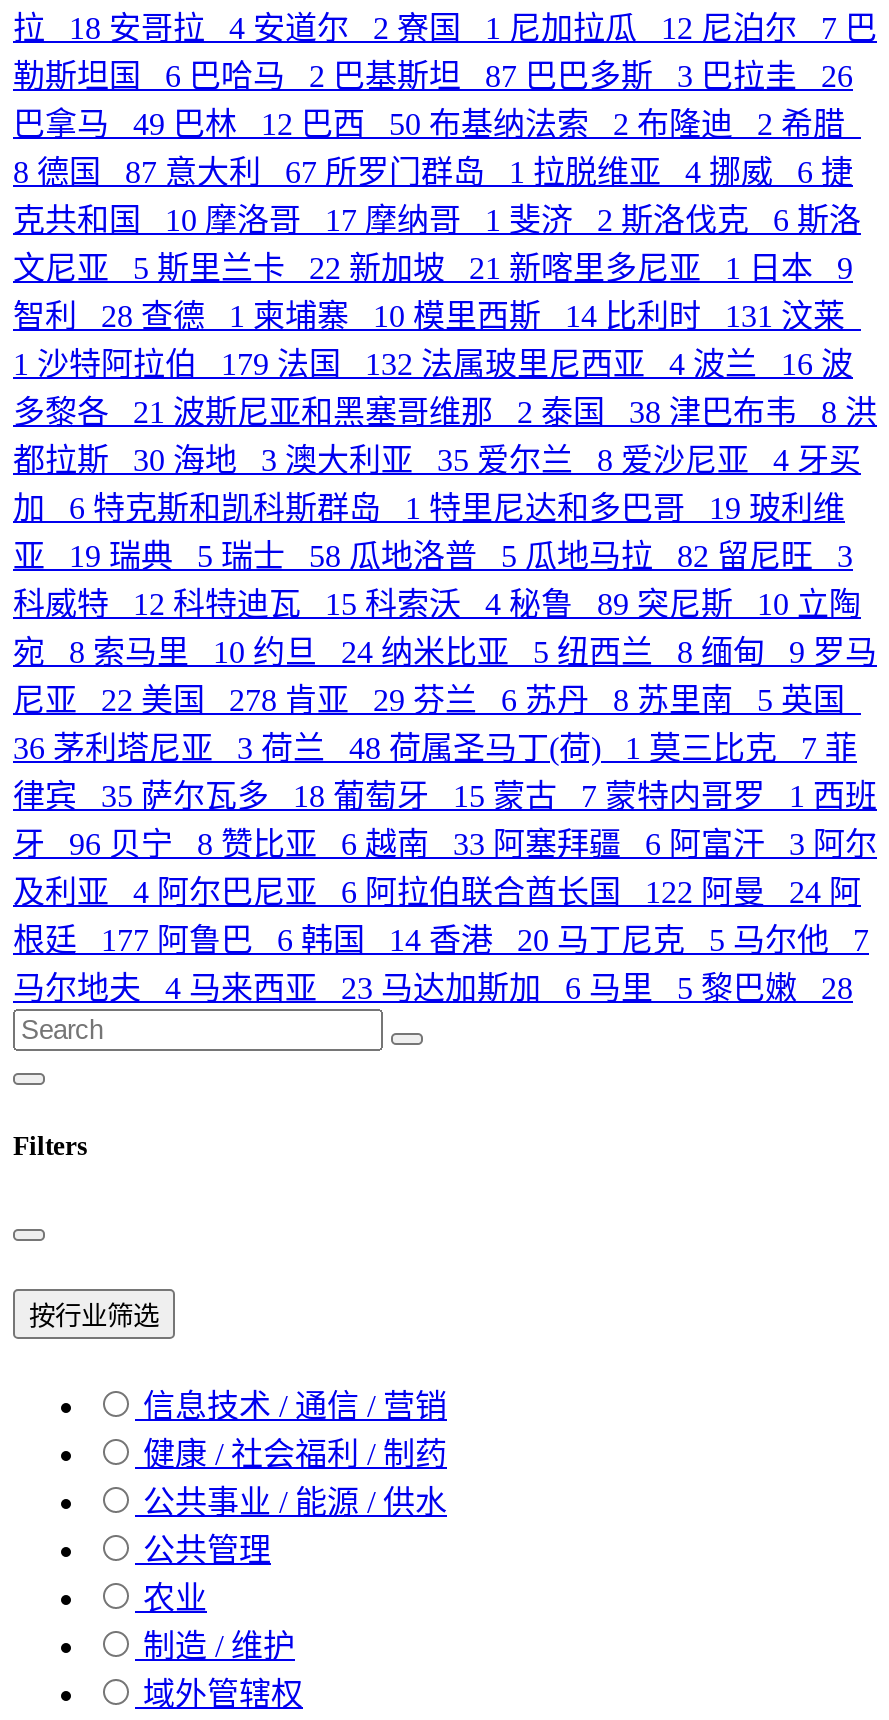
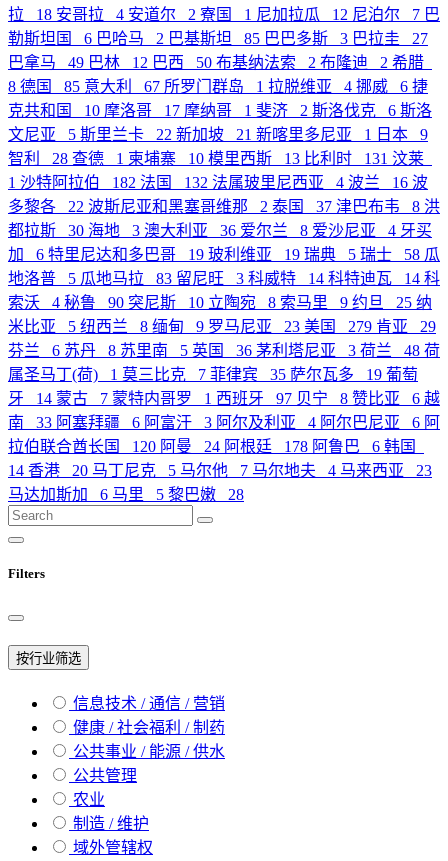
[13,59,853,93] 勒斯坦国6 巴哈马2 巴基斯坦87 巴巴多斯3 巴拉圭26 -> [8,30,428,47] 勒斯坦国6 巴哈马2 巴基斯坦85 巴巴多斯3 巴拉圭27
[13,155,853,189] 8 德国87 意大利67 所罗门群岛1 拉脱维亚4 挪威6 捷 -> [8,78,428,95] 8 德国85 意大利67 所罗门群岛1 拉脱维亚4 挪威6 捷
[13,299,877,1005] 智利28 查德1 柬埔寨10 模里西斯14 比利时131 汶莱 | 1 沙特阿拉伯179 法国132 法属玻里尼西亚4 波兰16 波 | 多黎各21 波斯尼亚和黑塞哥维那2 泰国38 津巴布韦8 洪 | 都拉斯30 海地3 澳大利亚35 爱尔兰8 爱沙尼亚4 牙买 | 加6 特克斯和凯科斯群岛1 特里尼达和多巴哥19 玻利维 | 亚19 瑞典5 瑞士58 瓜地洛普5 瓜地马拉82 留尼旺3 | 科威特12 科特迪瓦15 科索沃4 秘鲁89 突尼斯10 立陶 | 宛8 索马里10 约旦24 纳米比亚5 纽西兰8 缅甸9 罗马 | 尼亚22 美国278 肯亚29 芬兰6 苏丹8 苏里南5 英国 | 36 茅利塔尼亚3 荷兰48 荷属圣马丁(荷) 1 莫三比克7 菲 | 律宾35 萨尔瓦多18 葡萄牙15 蒙古7 蒙特内哥罗1 西班 | 牙96 贝宁8 赞比亚6 越南33 阿塞拜疆6 阿富汗3 阿尔 | 及利亚4 阿尔巴尼亚6 阿拉伯联合酋长国122 阿曼24 阿 | 根廷177 阿鲁巴6 韩国14 香港20 马丁尼克5 马尔他7 | 马尔地夫4 马来西亚23 马达加斯加6 马里5 黎巴嫩28 -> [8,150,440,503] 智利28 查德1 柬埔寨10 模里西斯13 比利时131 汶莱 | 1 沙特阿拉伯182 法国132 法属玻里尼西亚4 波兰16 波 | 多黎各22 波斯尼亚和黑塞哥维那2 泰国37 津巴布韦8 洪 | 都拉斯30 海地3 澳大利亚36 爱尔兰8 爱沙尼亚4 牙买 | 加6 特里尼达和多巴哥19 玻利维亚19 瑞典5 瑞士58 瓜 | 地洛普5 瓜地马拉83 留尼旺3 科威特14 科特迪瓦14 科 | 索沃4 秘鲁90 突尼斯10 立陶宛8 索马里9 约旦25 纳 | 米比亚5 纽西兰8 缅甸9 罗马尼亚23 美国279 肯亚29 | 芬兰6 苏丹8 苏里南5 英国36 茅利塔尼亚3 荷兰48 荷 | 属圣马丁(荷) 1 莫三比克7 菲律宾35 萨尔瓦多19 葡萄 | 牙14 蒙古7 蒙特内哥罗1 西班牙97 贝宁8 赞比亚6 越 | 南33 阿塞拜疆6 阿富汗3 阿尔及利亚4 阿尔巴尼亚6 阿 | 拉伯联合酋长国120 阿曼24 阿根廷178 阿鲁巴6 韩国 | 14 香港20 马丁尼克5 马尔他7 马尔地夫4 马来西亚23 | 马达加斯加6 马里5 黎巴嫩28

